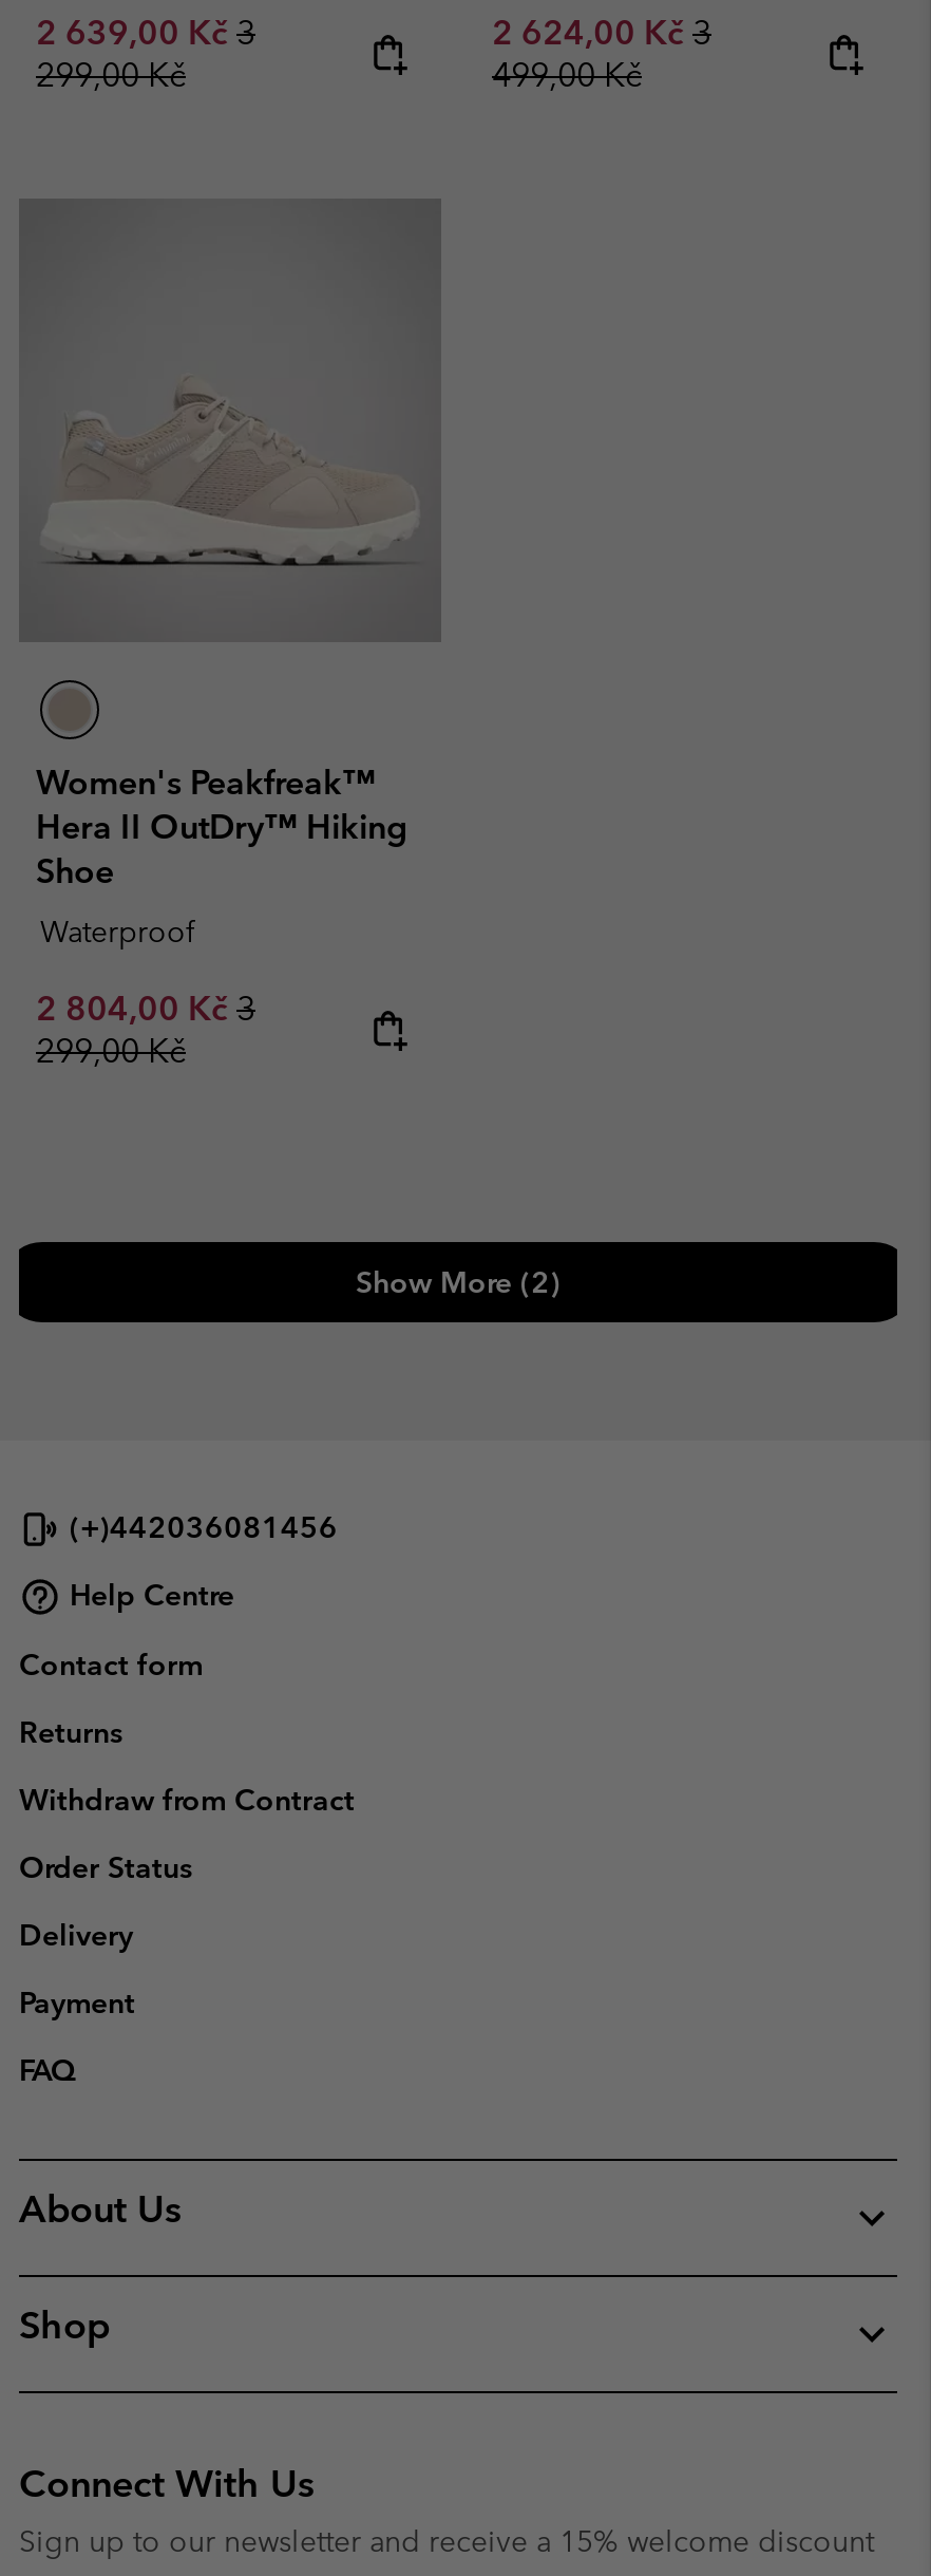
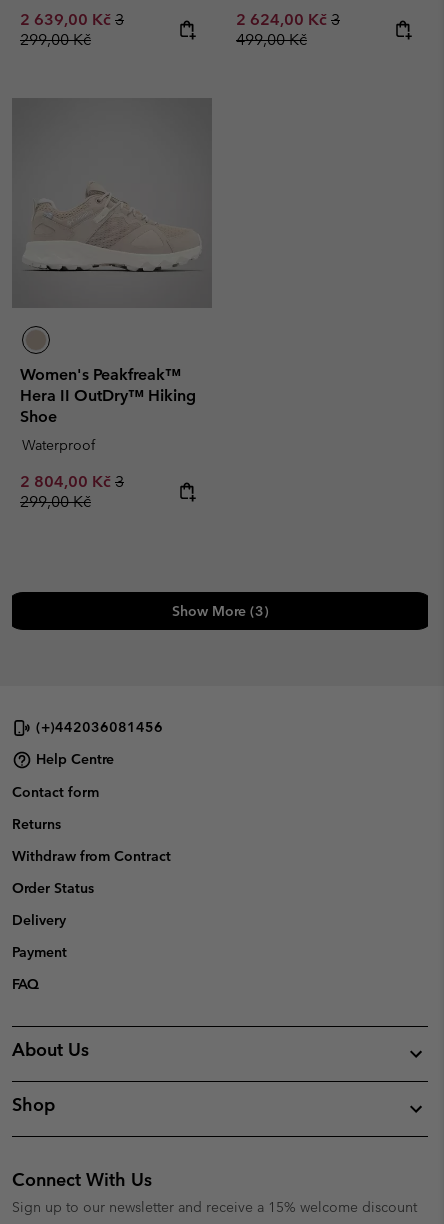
[356,1263,560,1301] Show More (2) -> [171,602,268,620] Show More (3)

